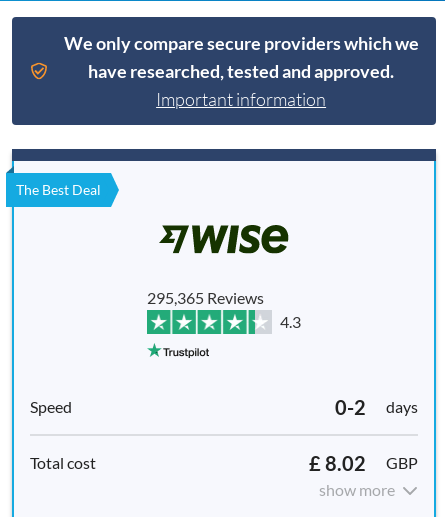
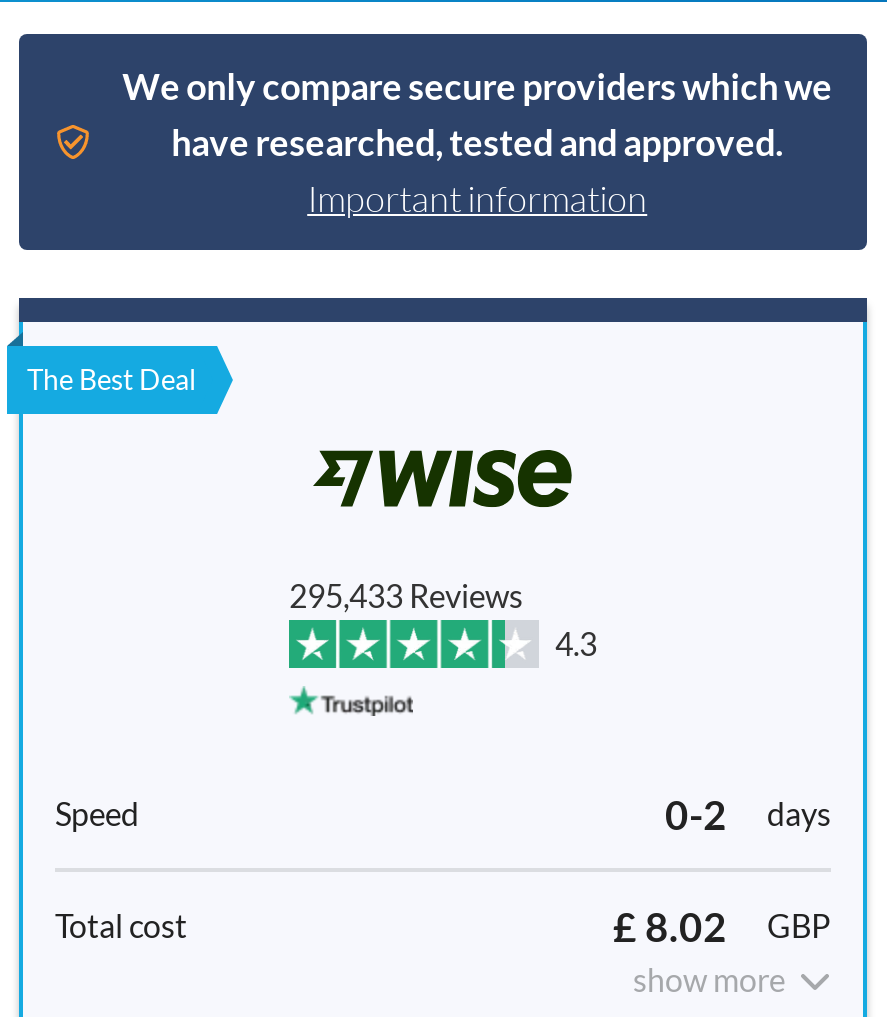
[147,288,264,307] 295,365 Reviews -> [289,576,523,614] 295,433 Reviews

